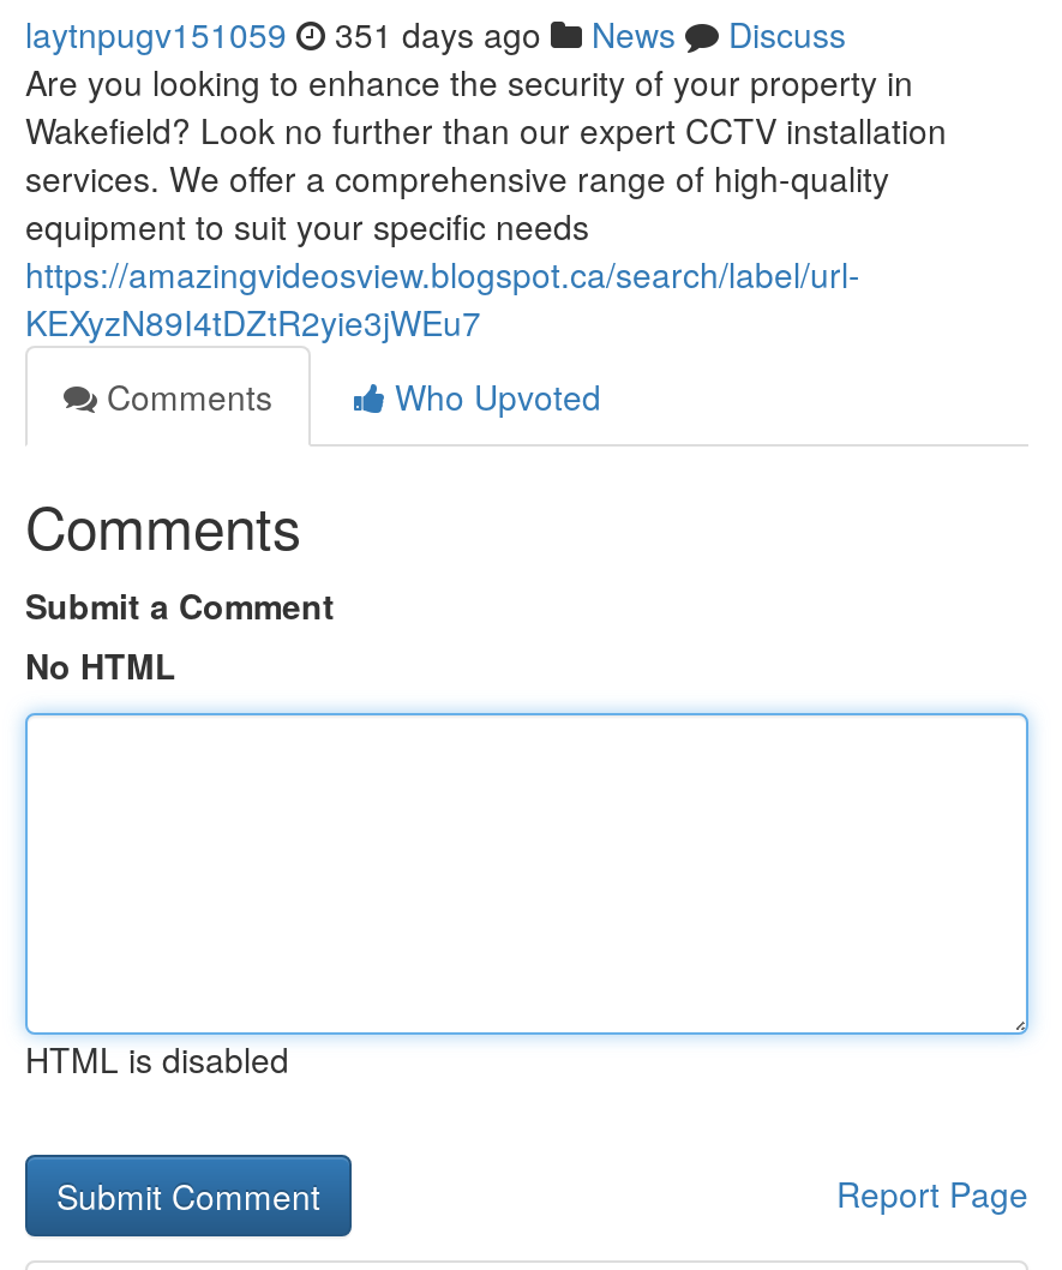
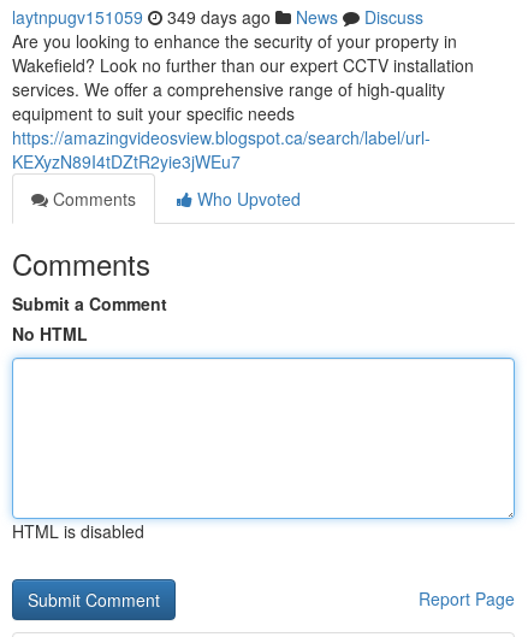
[25,10,846,58] laytnpugv151059 351 days ago News Discuss -> [12,5,423,29] laytnpugv151059 349 days ago News Discuss

